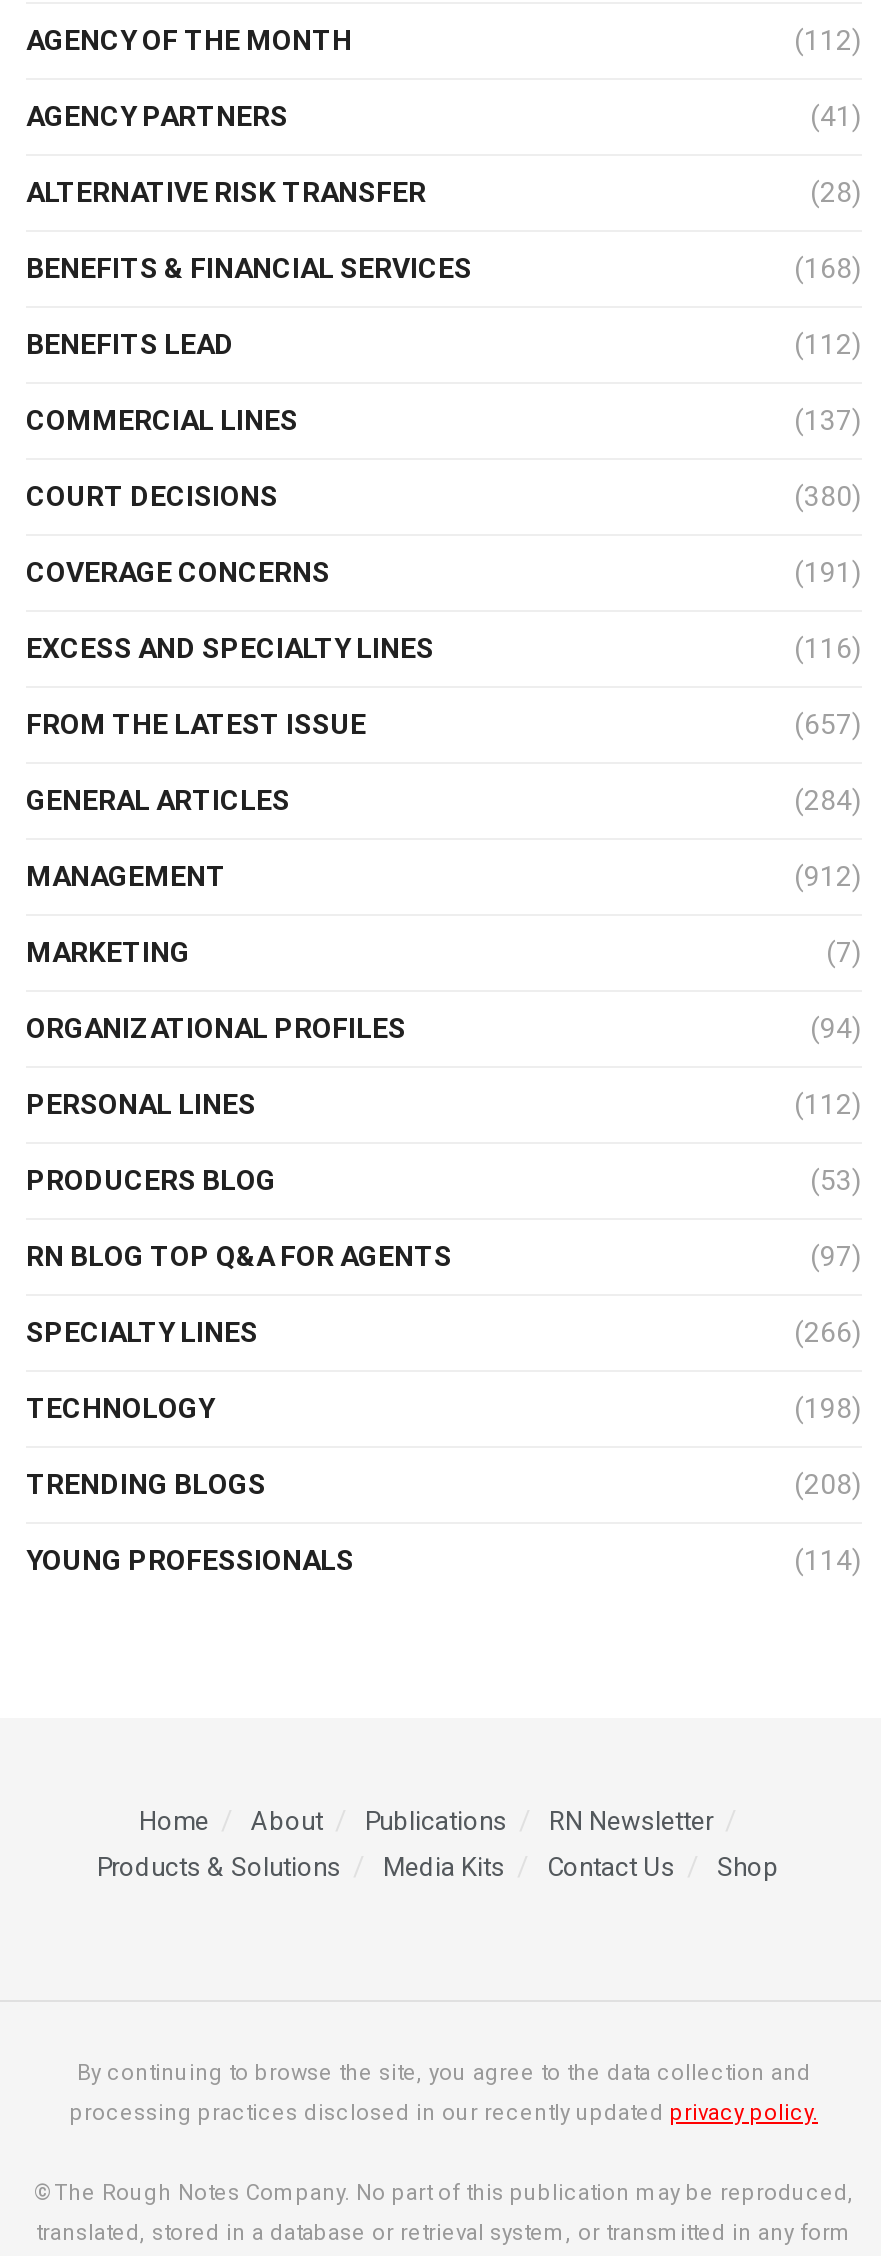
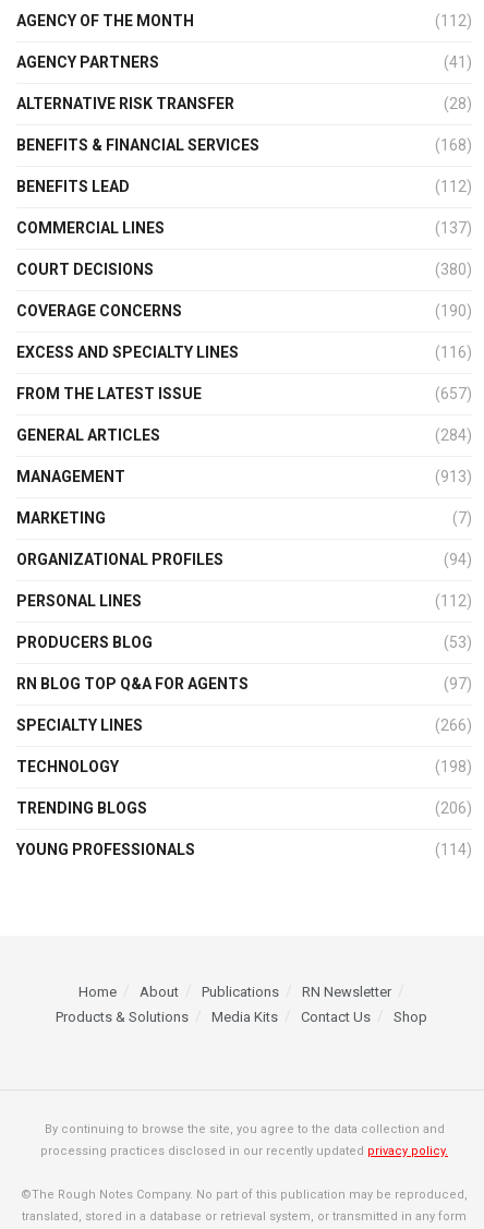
[794,556,862,588] (191) -> [435,302,472,320] (190)
[794,860,862,892] (912) -> [435,468,472,485] (913)
[794,1468,862,1500] (208) -> [435,800,472,817] (206)

